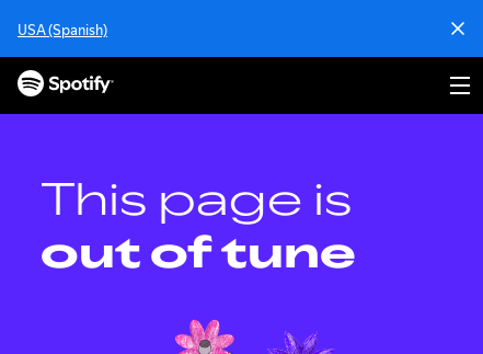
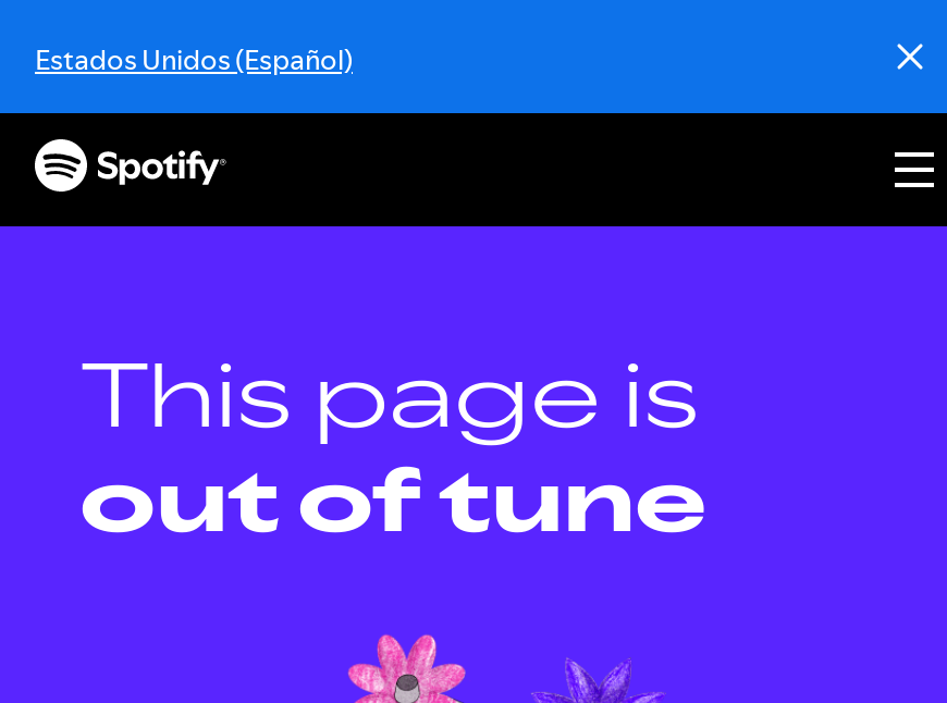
[18,20,107,39] USA (Spanish) -> [35,39,353,78] Estados Unidos (Español)

